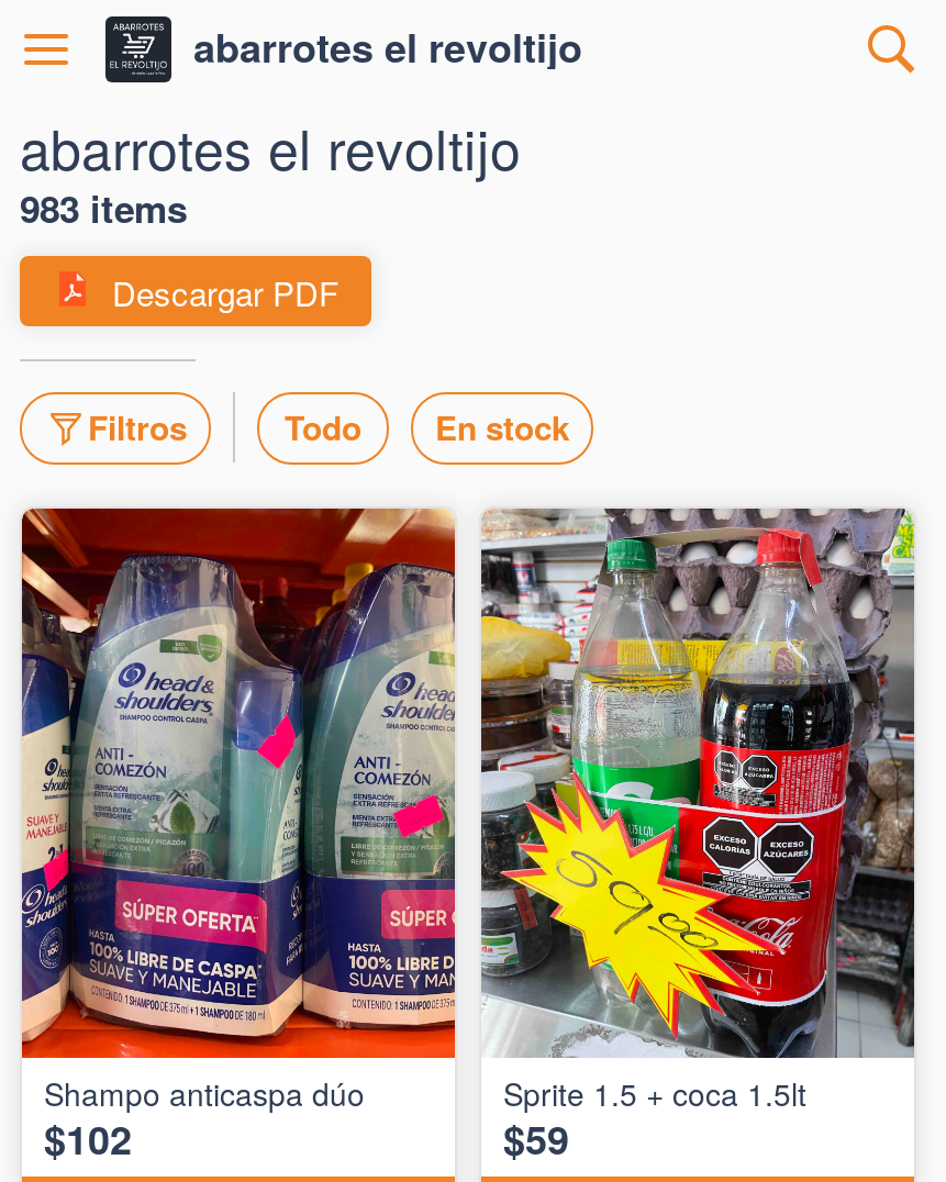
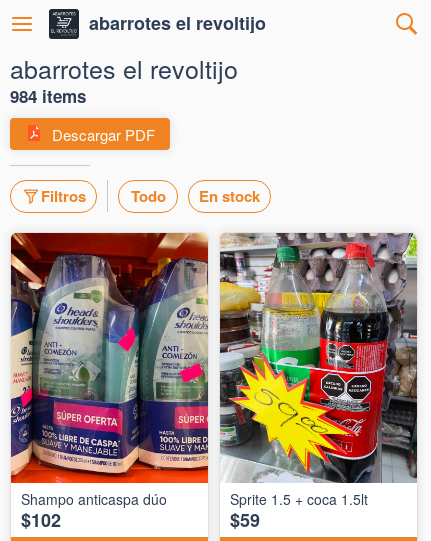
[20,181,187,234] 983 items -> [10,84,86,108] 984 items

